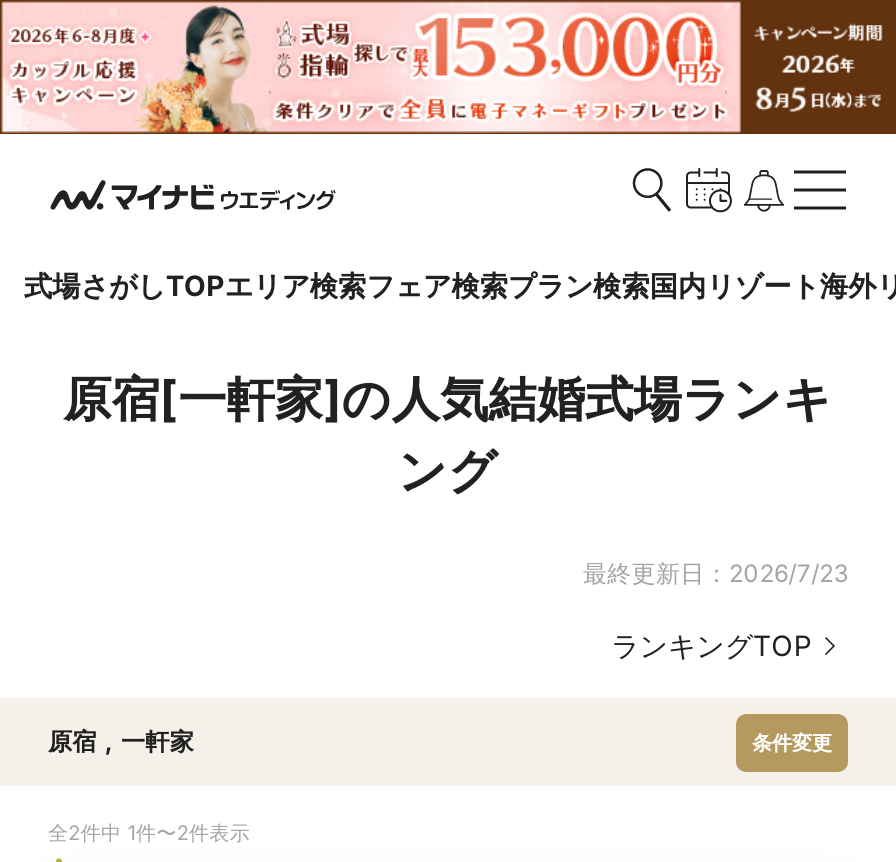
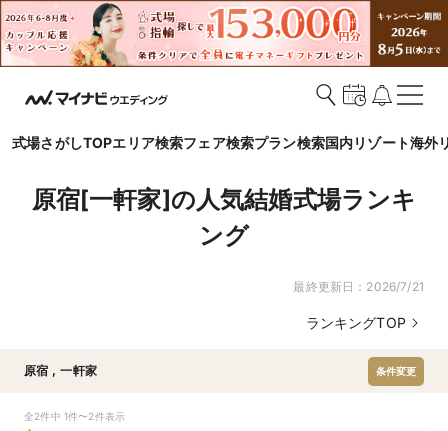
[583,558,848,588] 最終更新日：2026/7/23 -> [293,279,424,294] 最終更新日：2026/7/21

